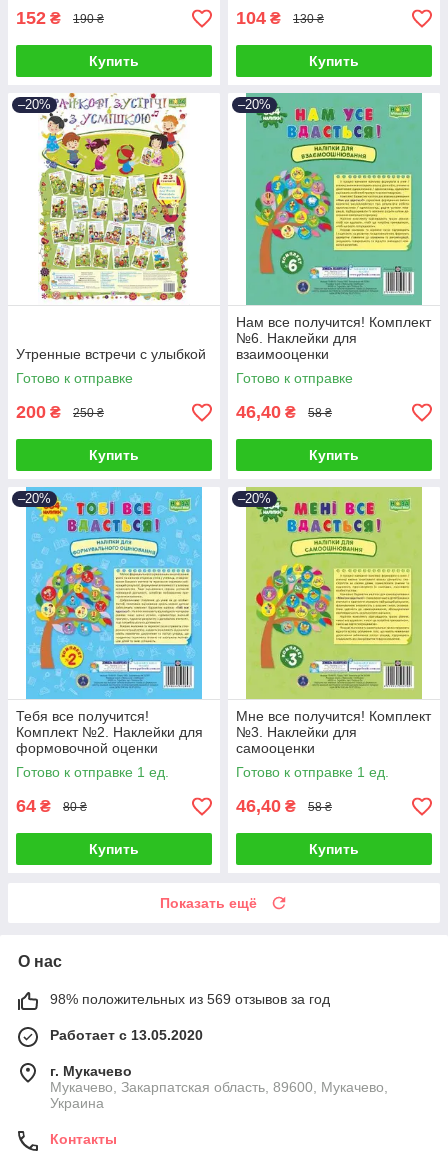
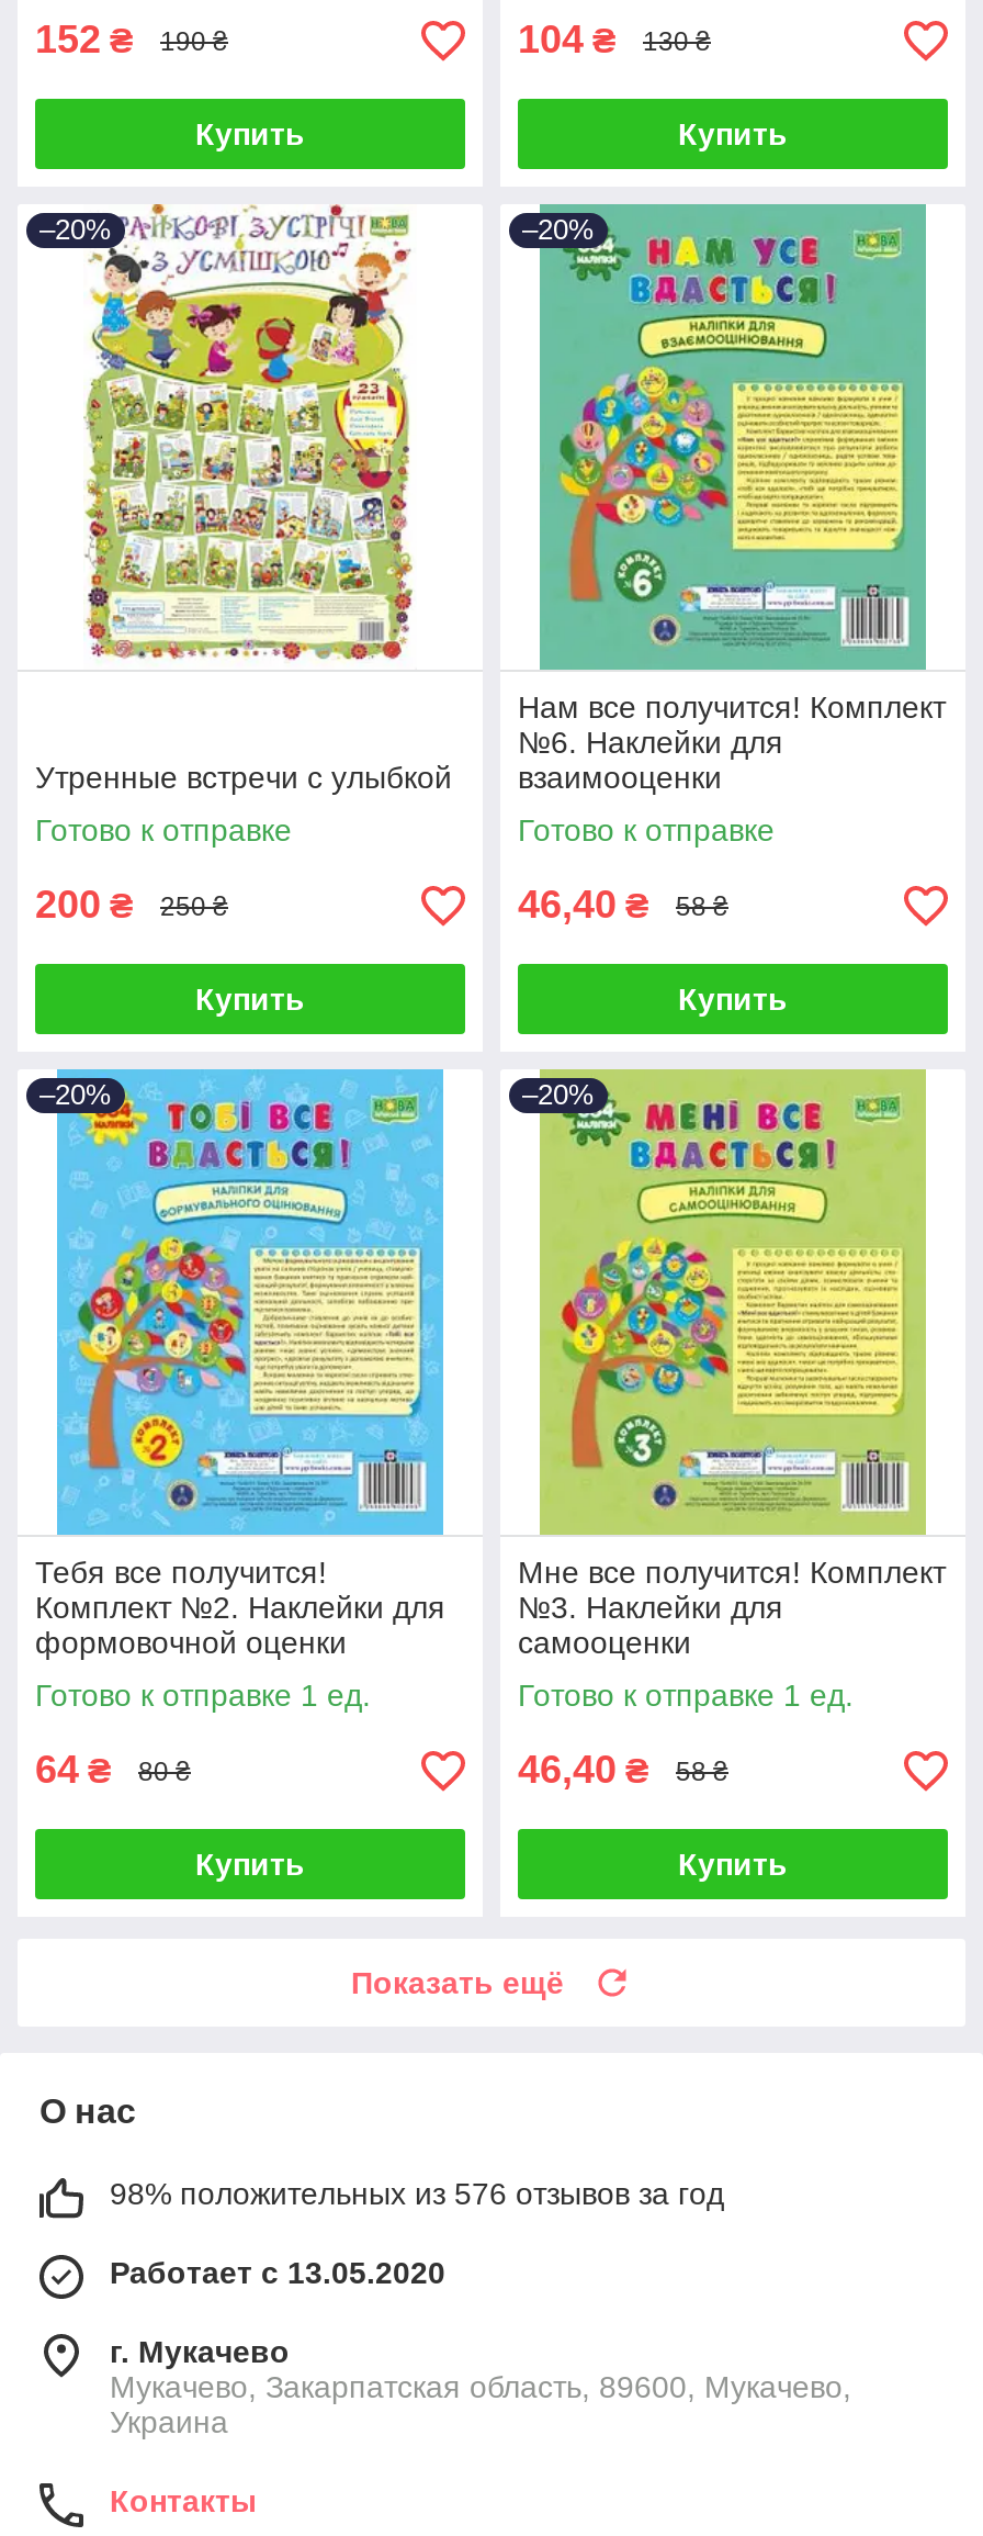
[50,991,330,1007] 98% положительных из 569 отзывов за год -> [110,2177,724,2212] 98% положительных из 576 отзывов за год

